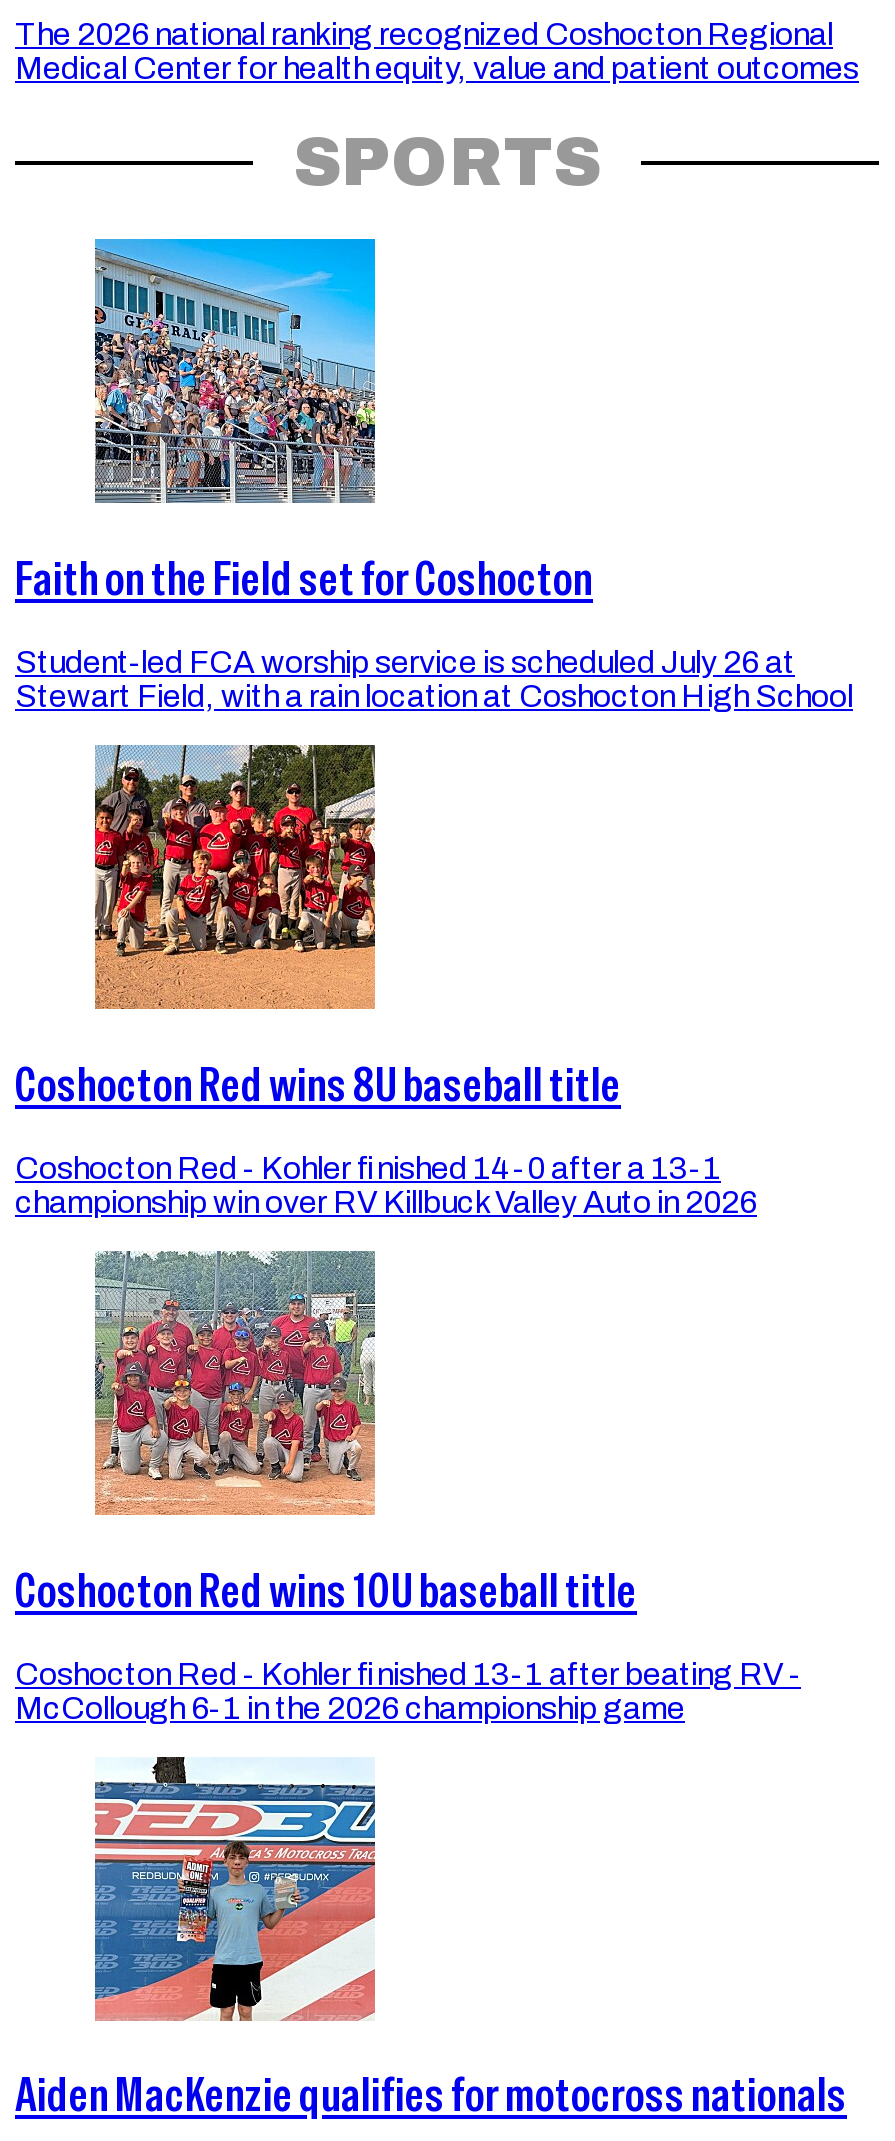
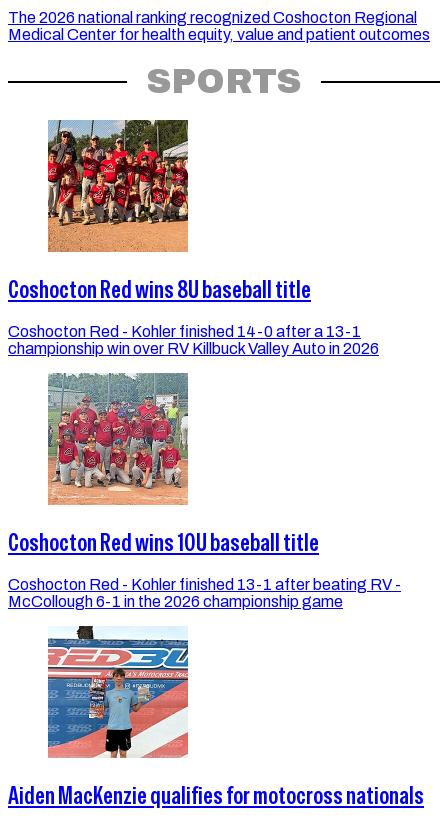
[15,237,853,713] [image] | Faith on the Field set for Coshocton | Student-led FCA worship service is scheduled July 26 at | Stewart Field, with a rain location at Coshocton High School -> none

